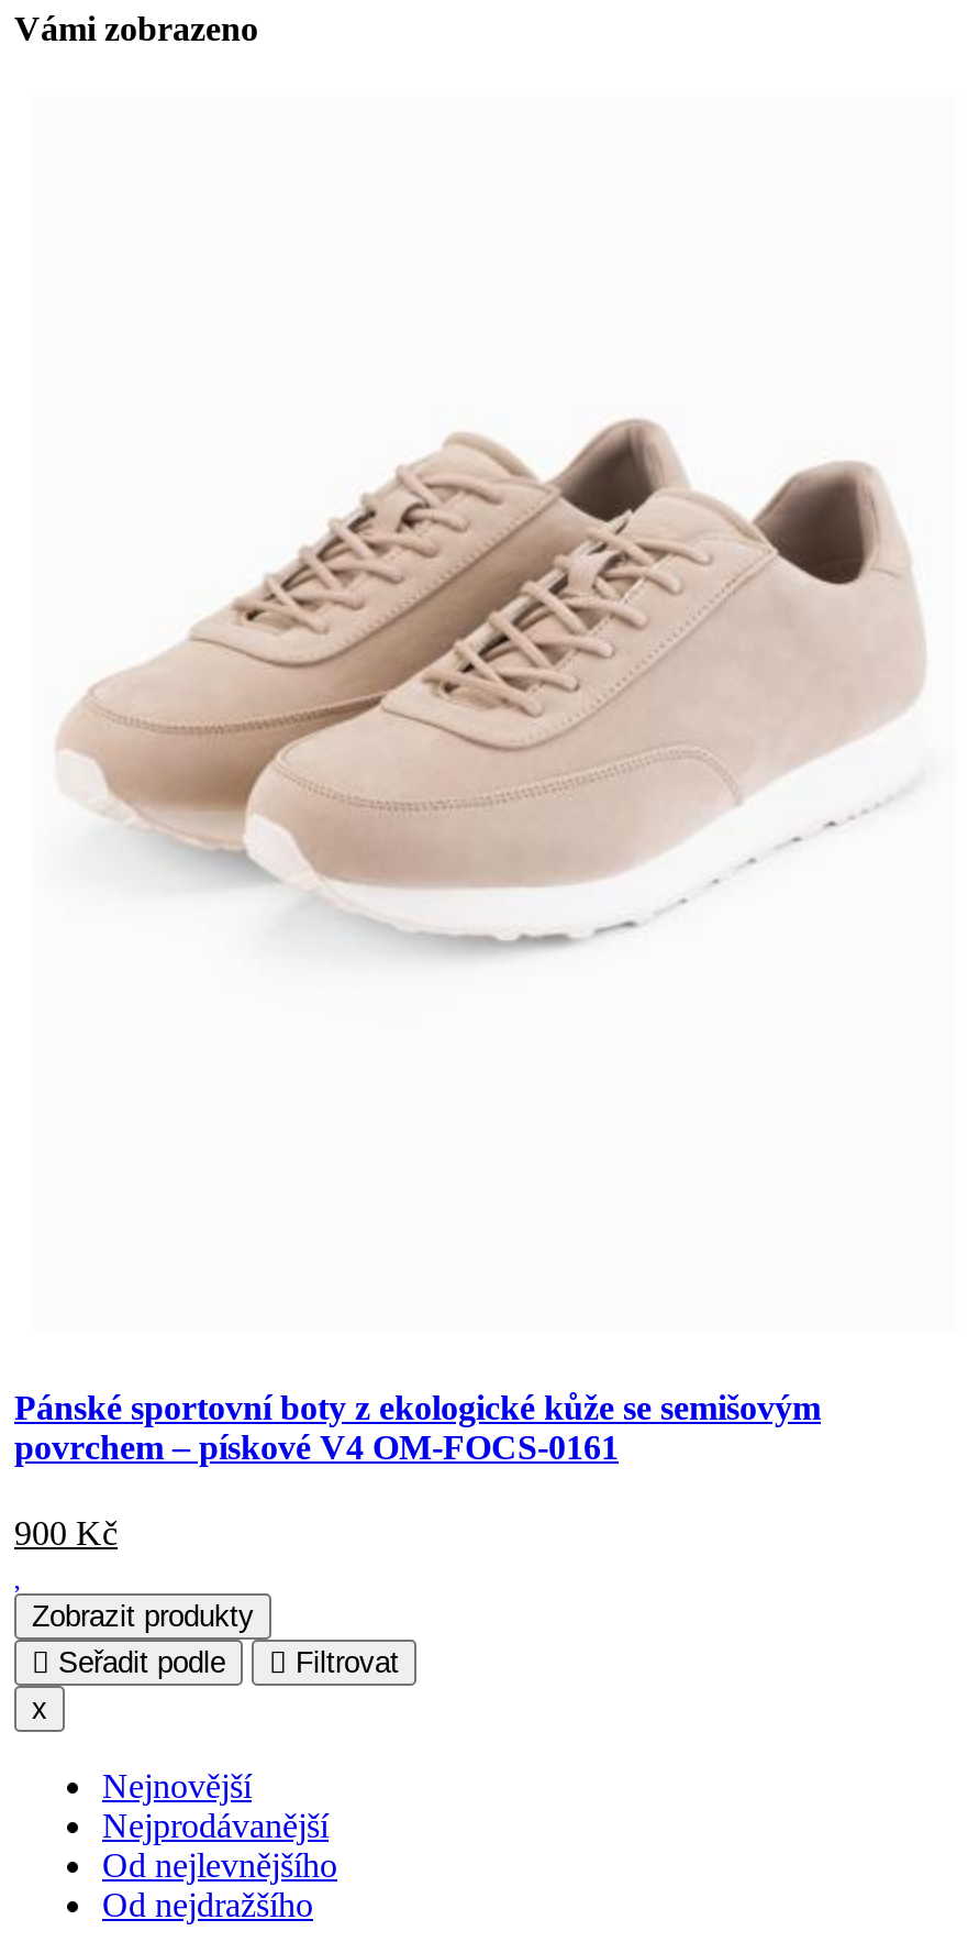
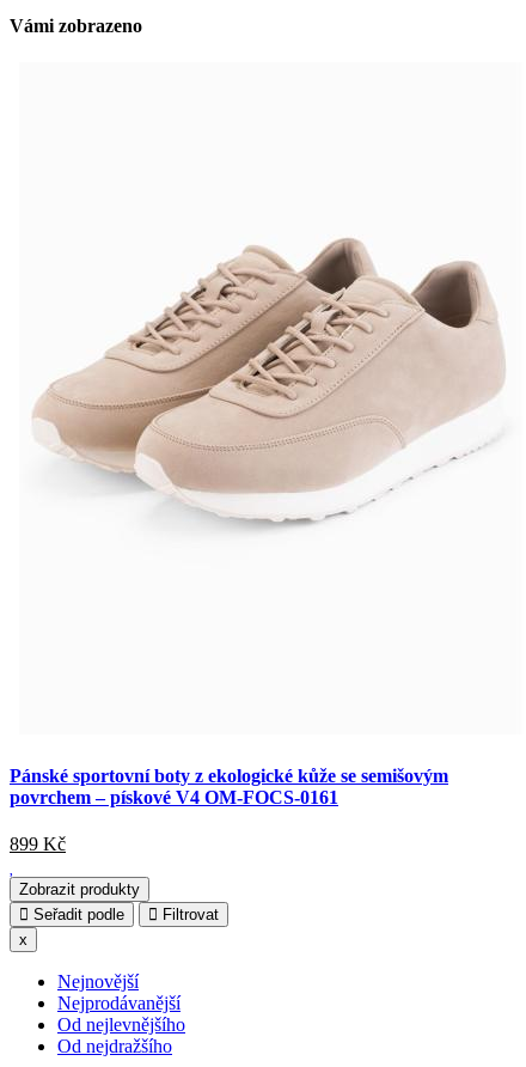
[14,1514,118,1551] 900 Kč -> [10,834,66,854] 899 Kč

